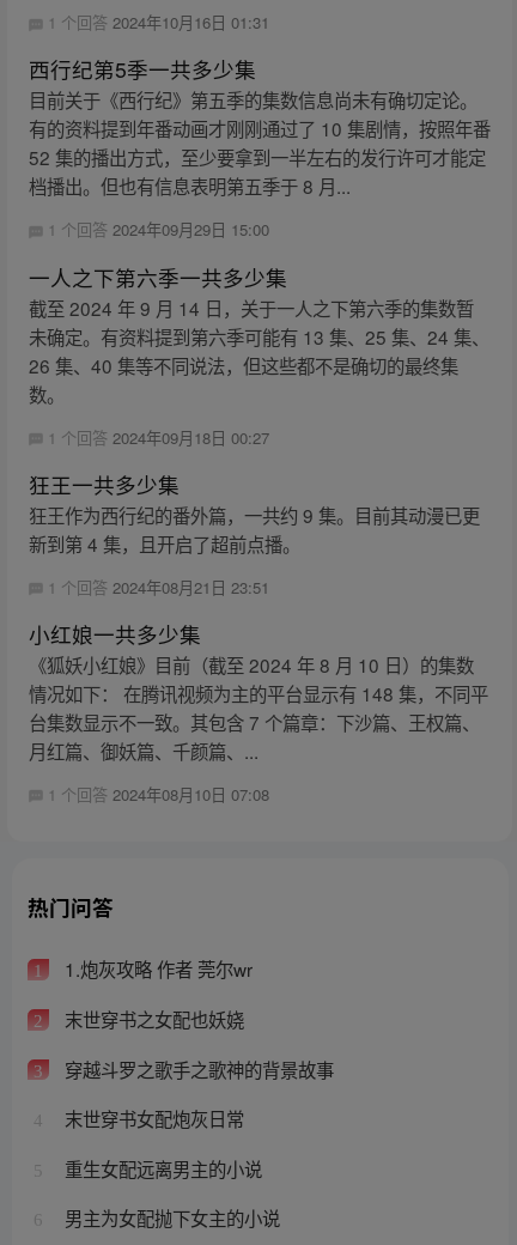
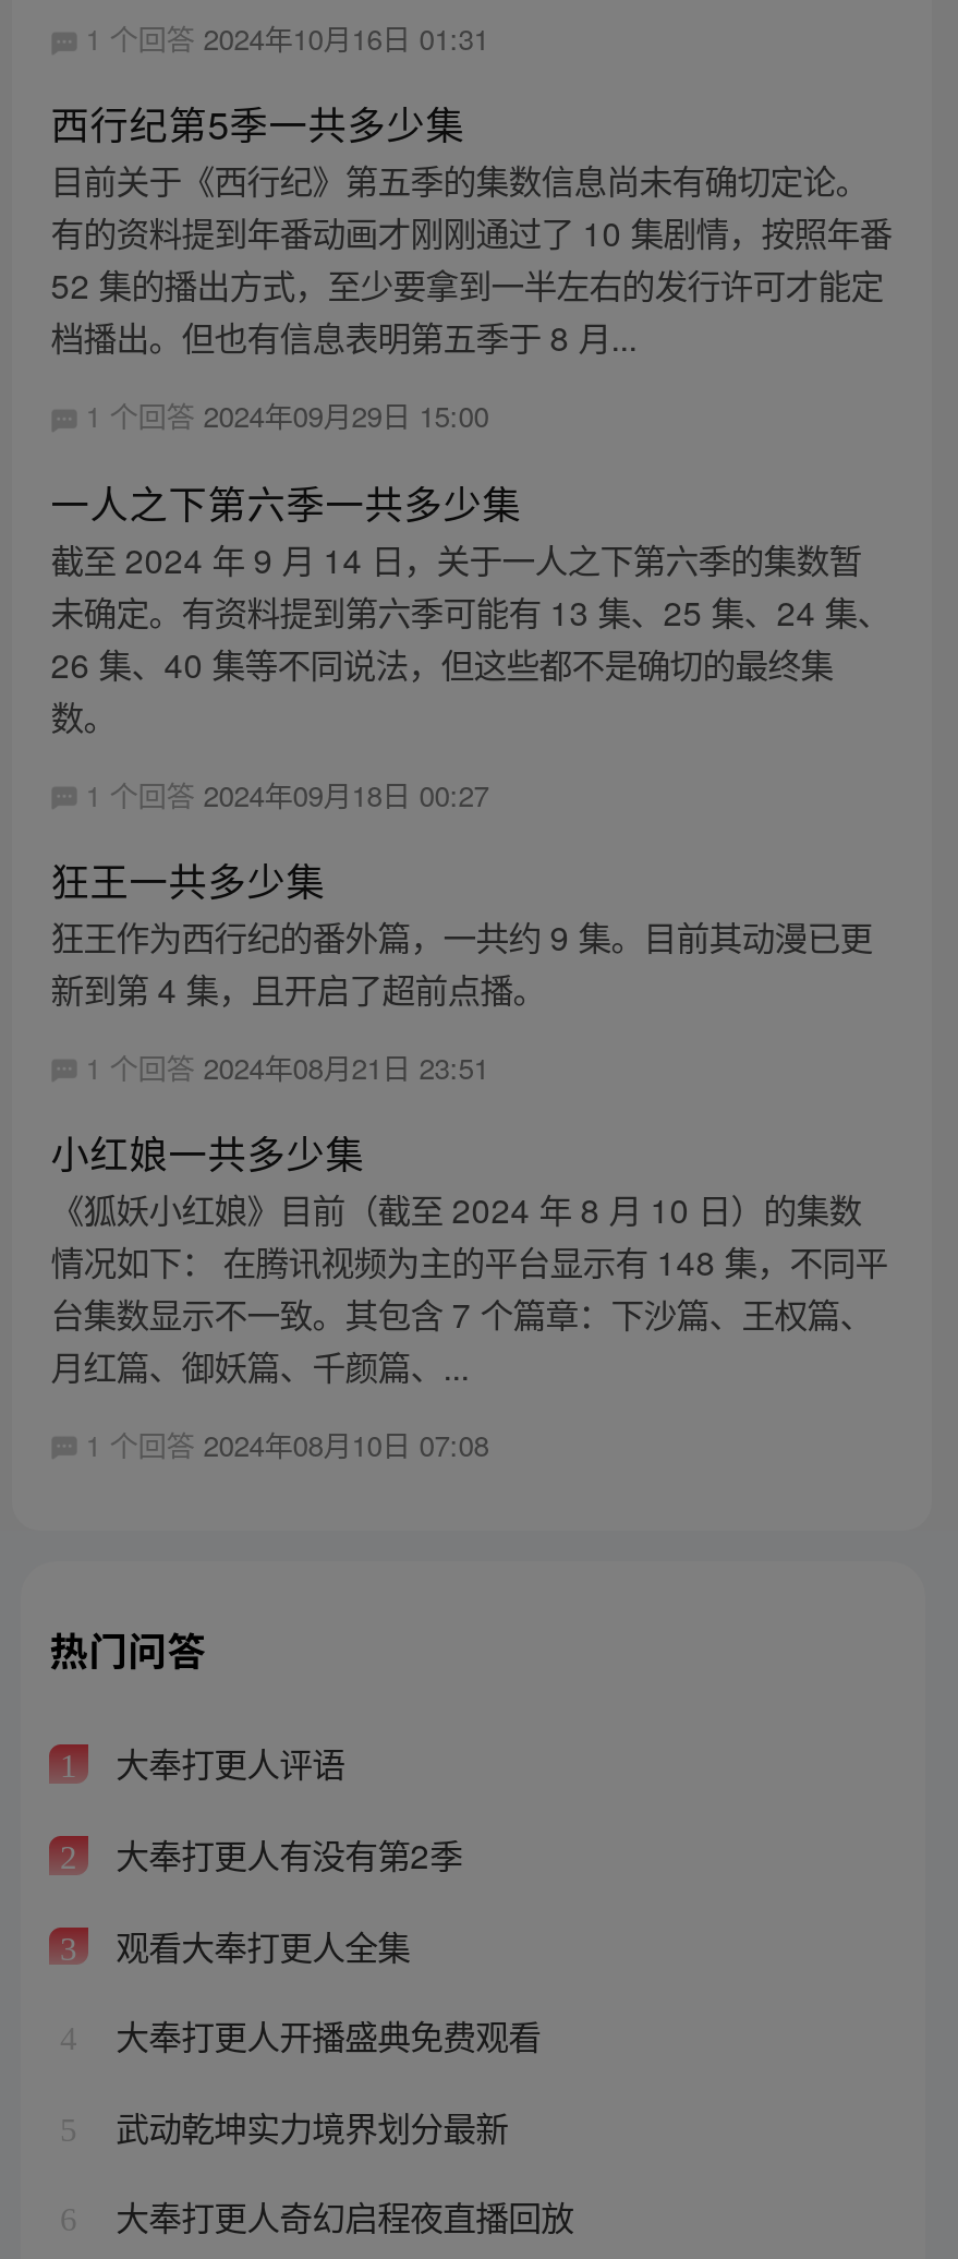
[59,956,252,982] 1.炮灰攻略 作者 莞尔wr -> [107,1739,345,1787] 大奉打更人评语
[59,1006,244,1032] 末世穿书之女配也妖娆 -> [107,1830,462,1878] 大奉打更人有没有第2季
[59,1055,333,1082] 穿越斗罗之歌手之歌神的背景故事 -> [107,1920,410,1968] 观看大奉打更人全集
[59,1105,244,1132] 末世穿书女配炮灰日常 -> [107,2011,541,2059] 大奉打更人开播盛典免费观看
[59,1155,262,1181] 重生女配远离男主的小说 -> [107,2102,508,2150] 武动乾坤实力境界划分最新
[59,1205,280,1231] 男主为女配抛下女主的小说 -> [107,2192,573,2240] 大奉打更人奇幻启程夜直播回放

